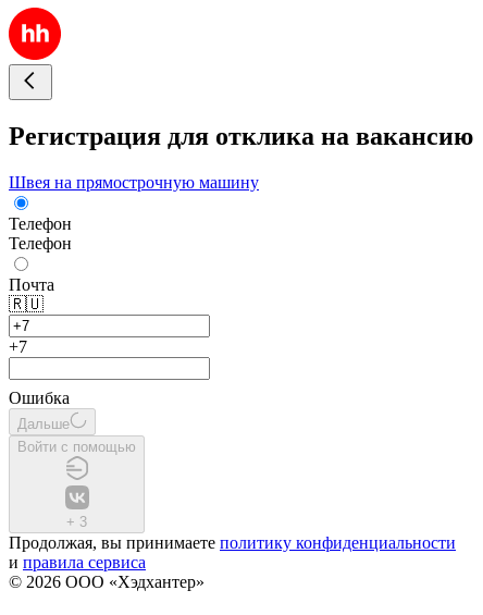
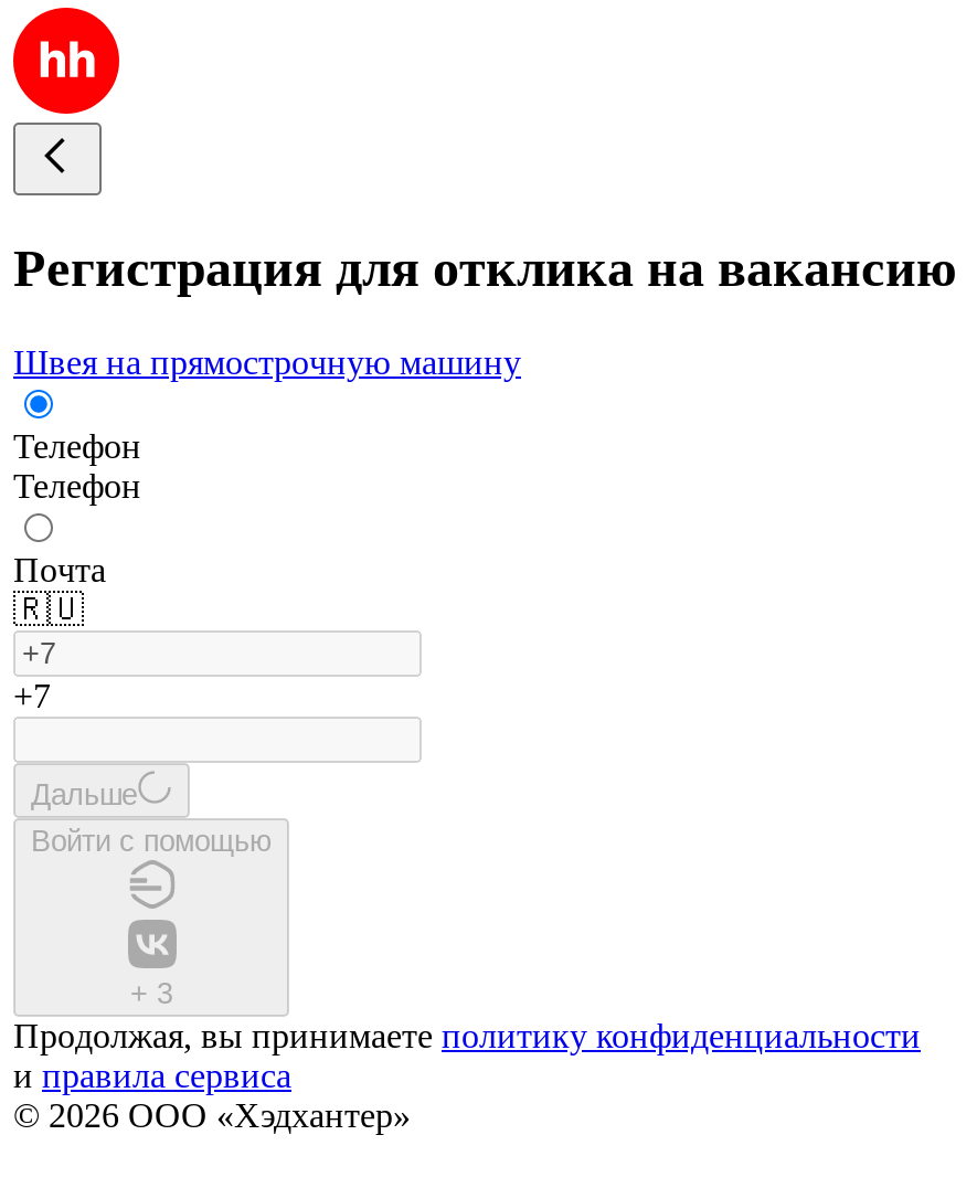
[9,388,70,407] Ошибка -> none

